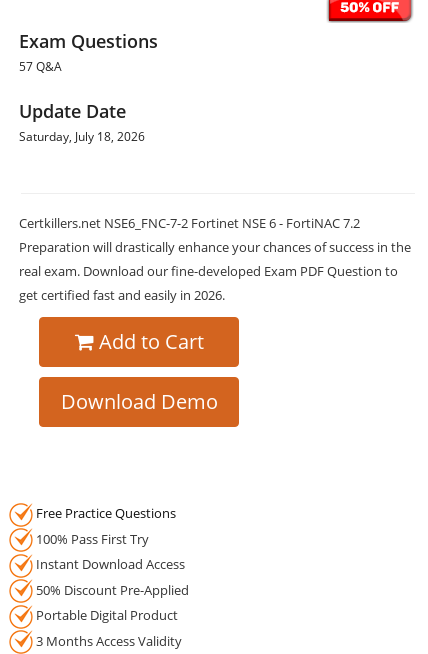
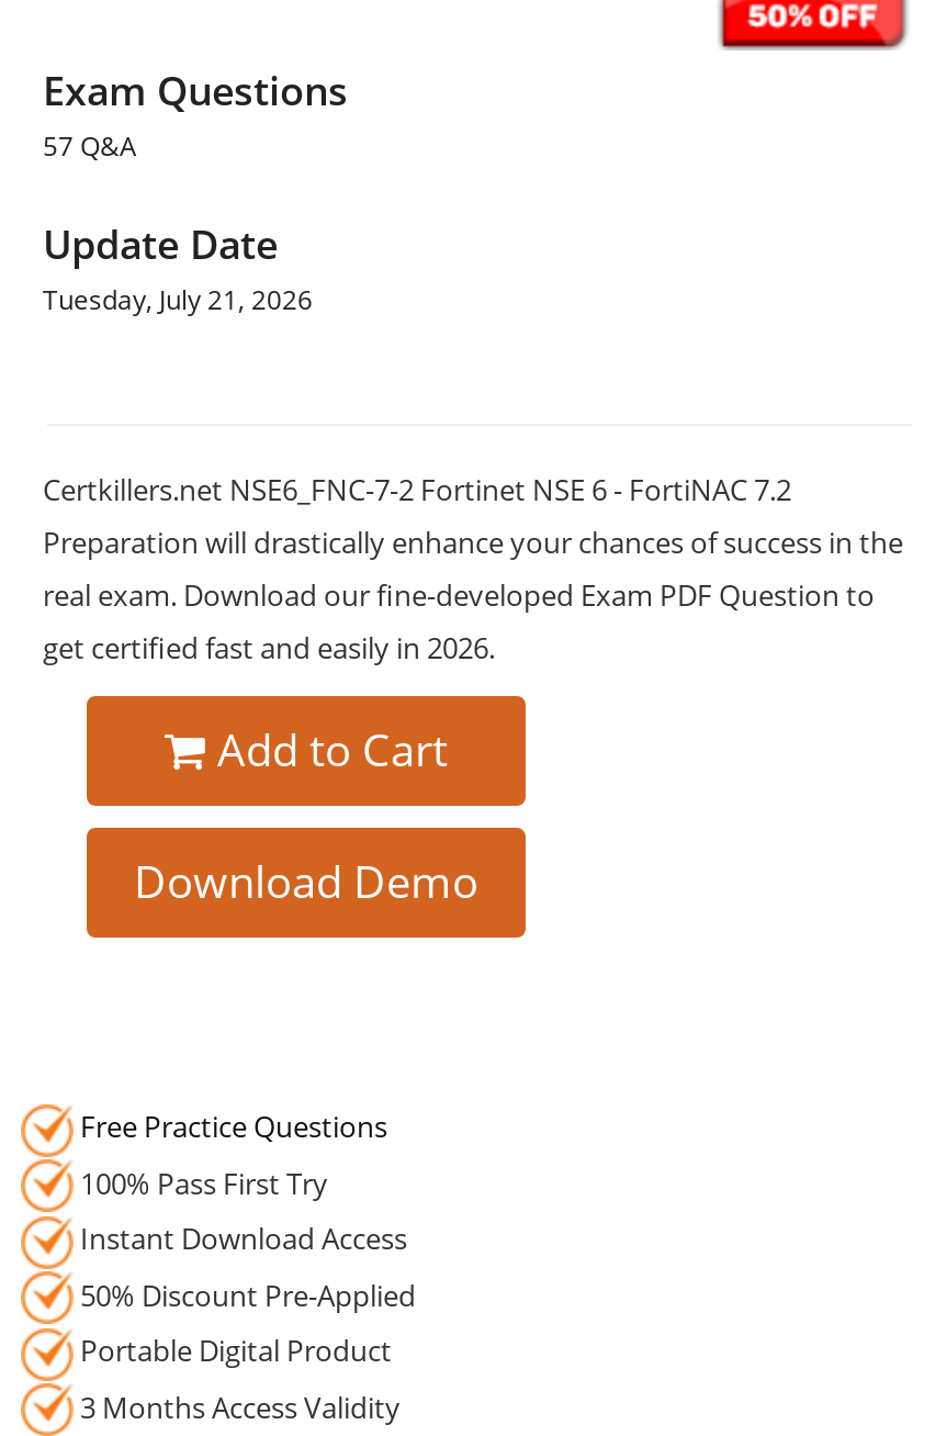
[19,128,145,145] Saturday, July 18, 2026 -> [43,281,313,318] Tuesday, July 21, 2026

